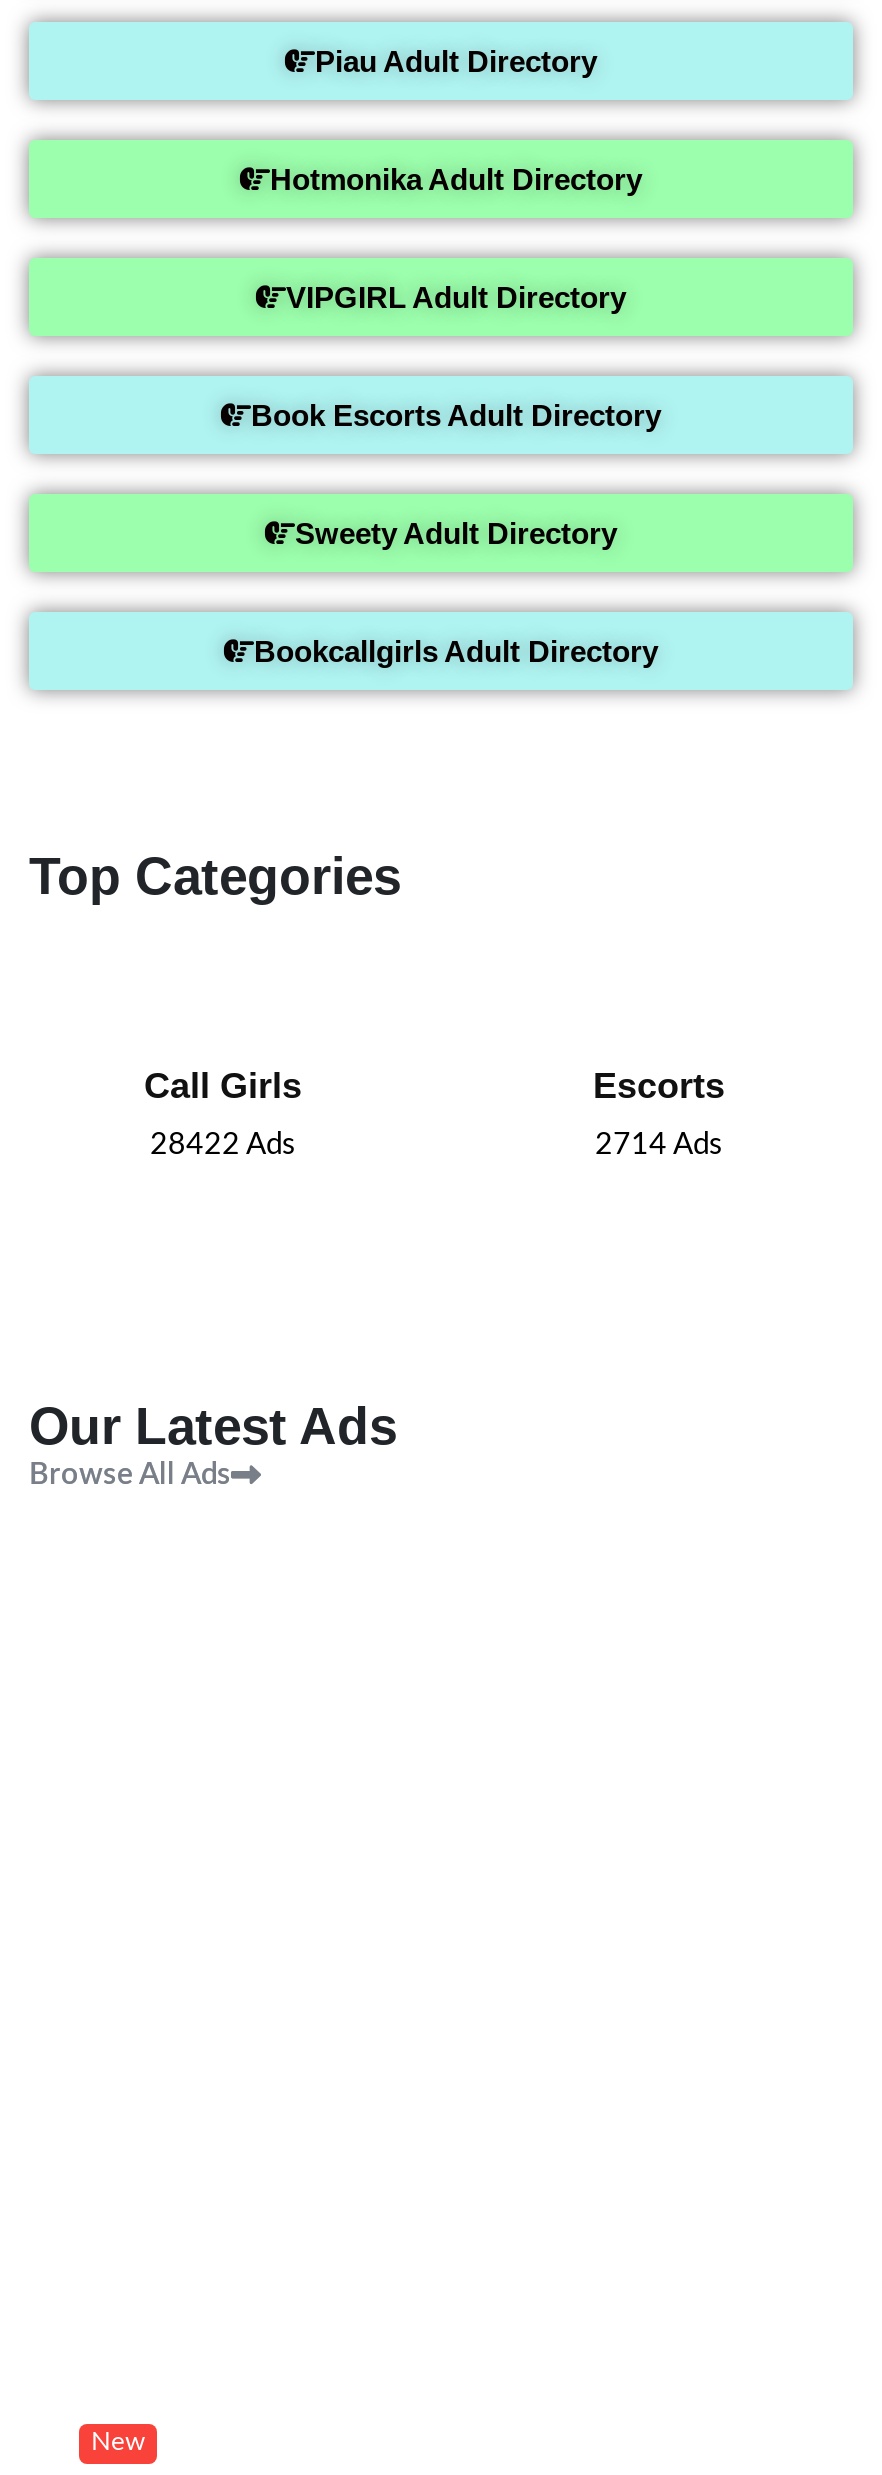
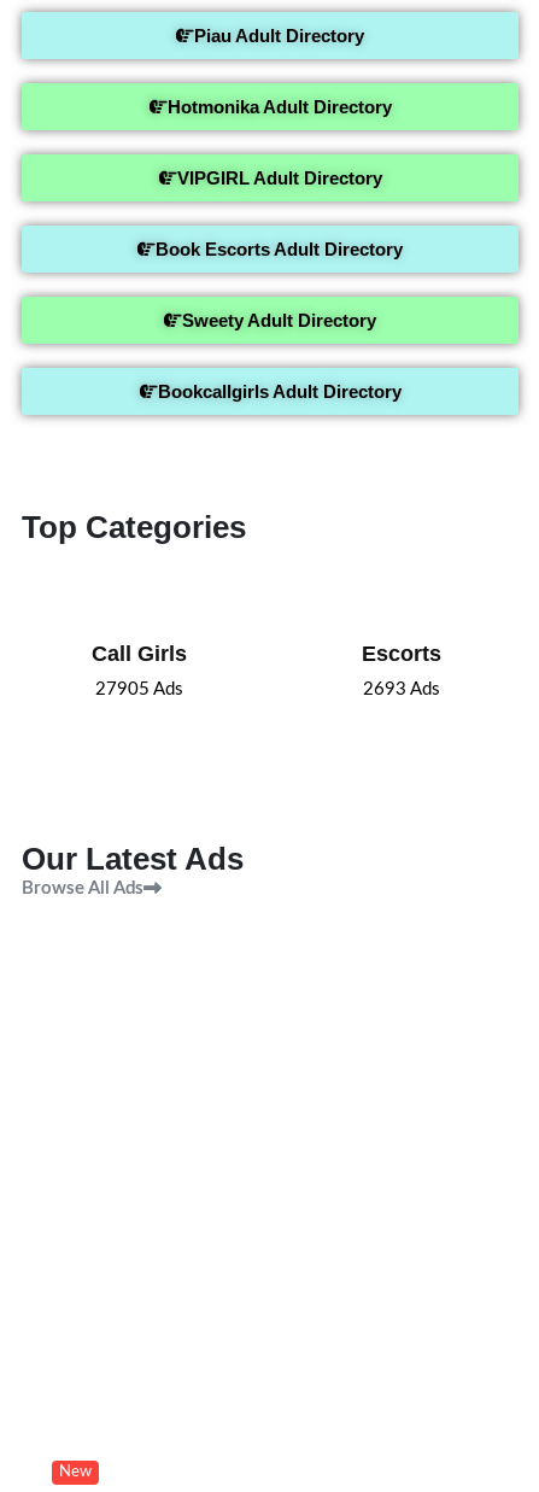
[150,1130,296,1160] 28422 Ads -> [95,680,183,698] 27905 Ads
[595,1130,723,1160] 2714 Ads -> [363,680,440,698] 2693 Ads

